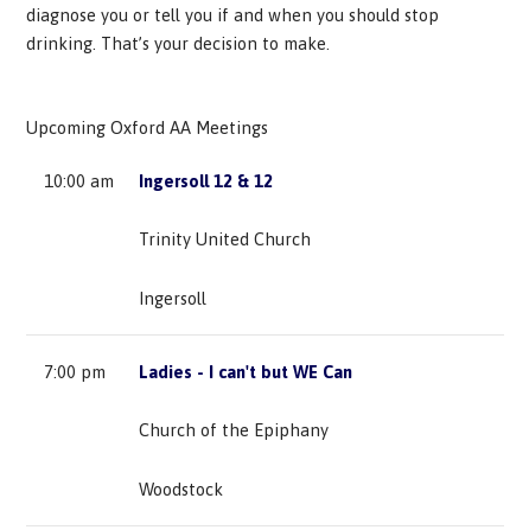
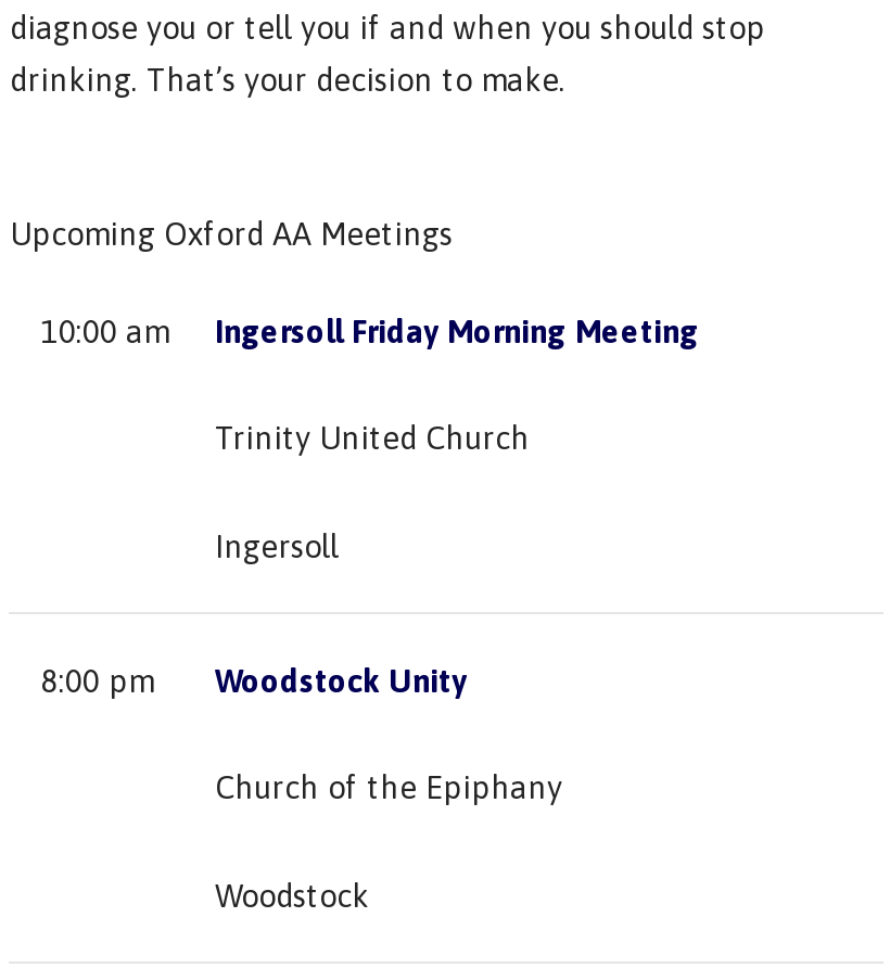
[139,171,273,191] Ingersoll 12 & 12 -> [215,312,699,349] Ingersoll Friday Morning Meeting
[44,362,352,382] 7:00 pm | Ladies - I can't but WE Can -> [41,662,467,699] 8:00 pm | Woodstock Unity

